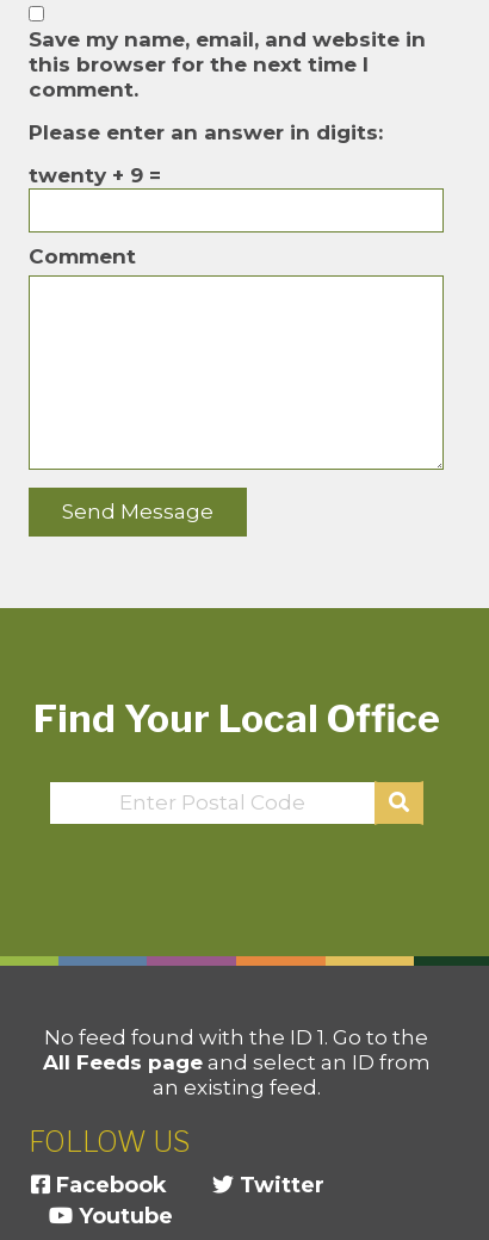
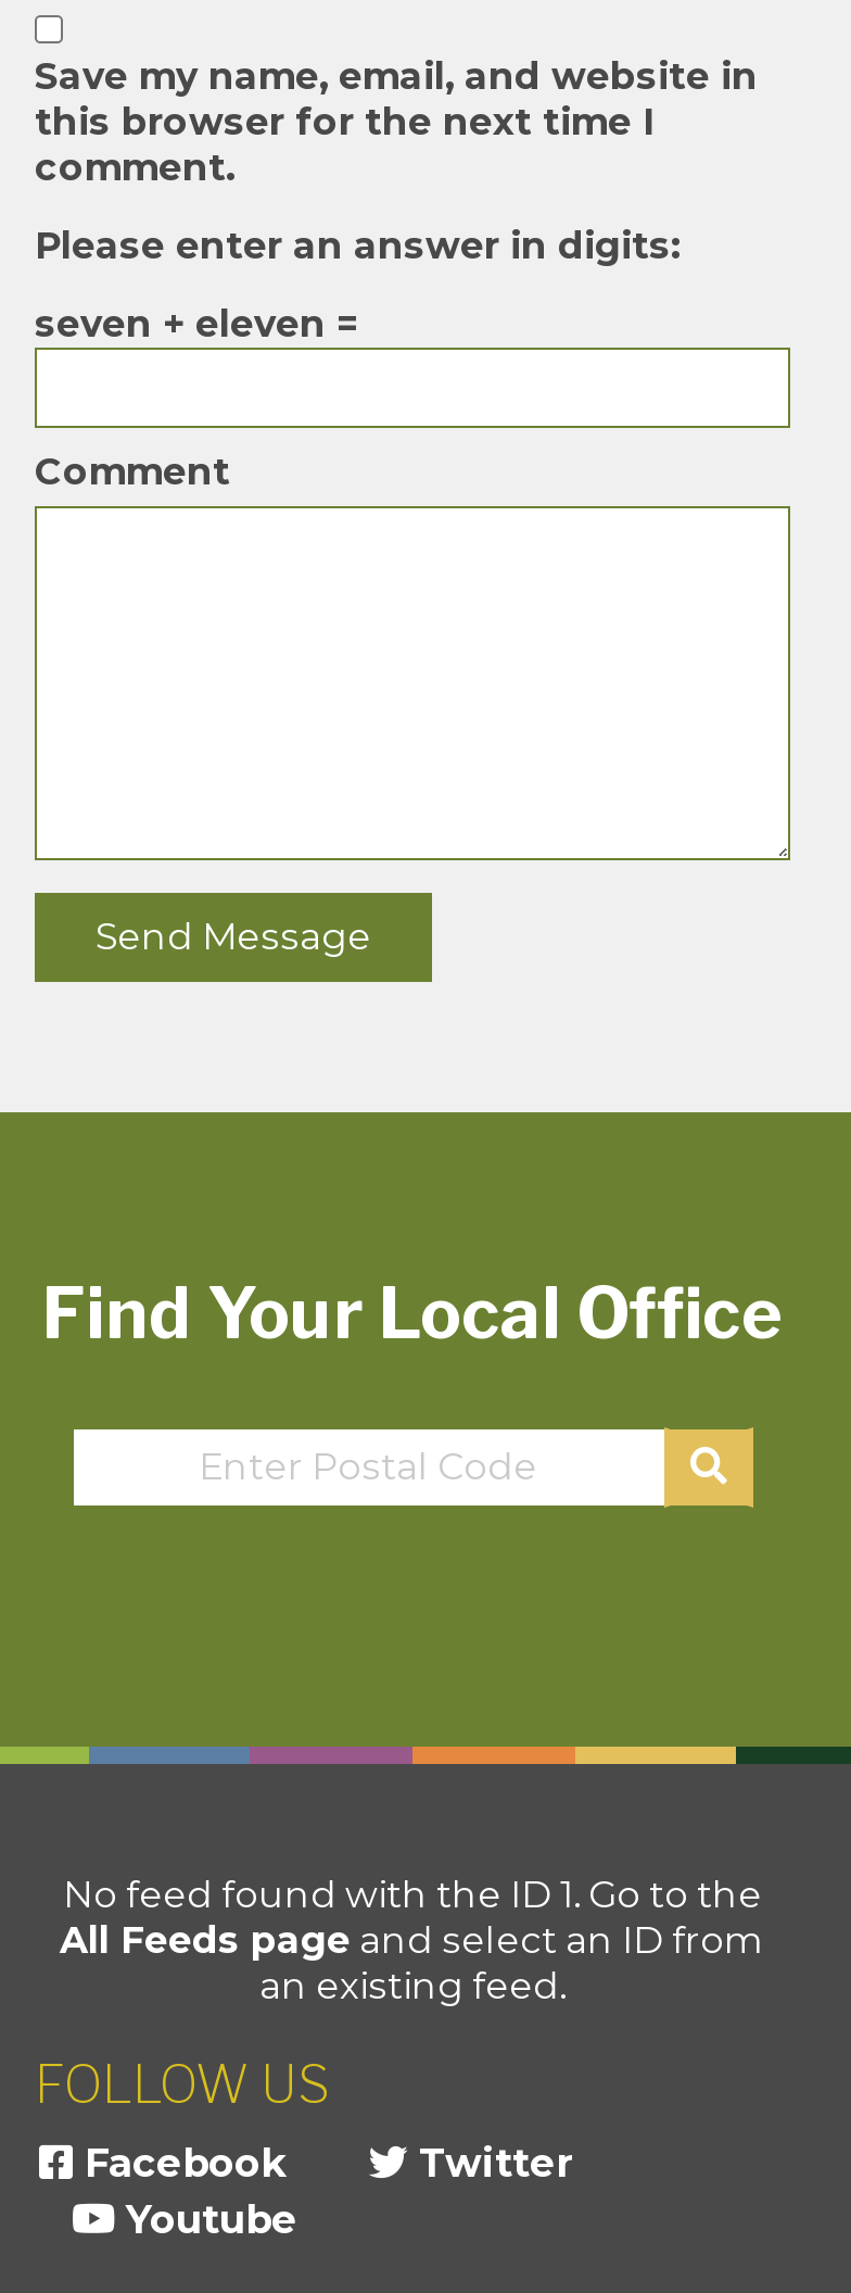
[29,163,161,187] twenty + 9 = -> [35,302,358,345] seven + eleven =

